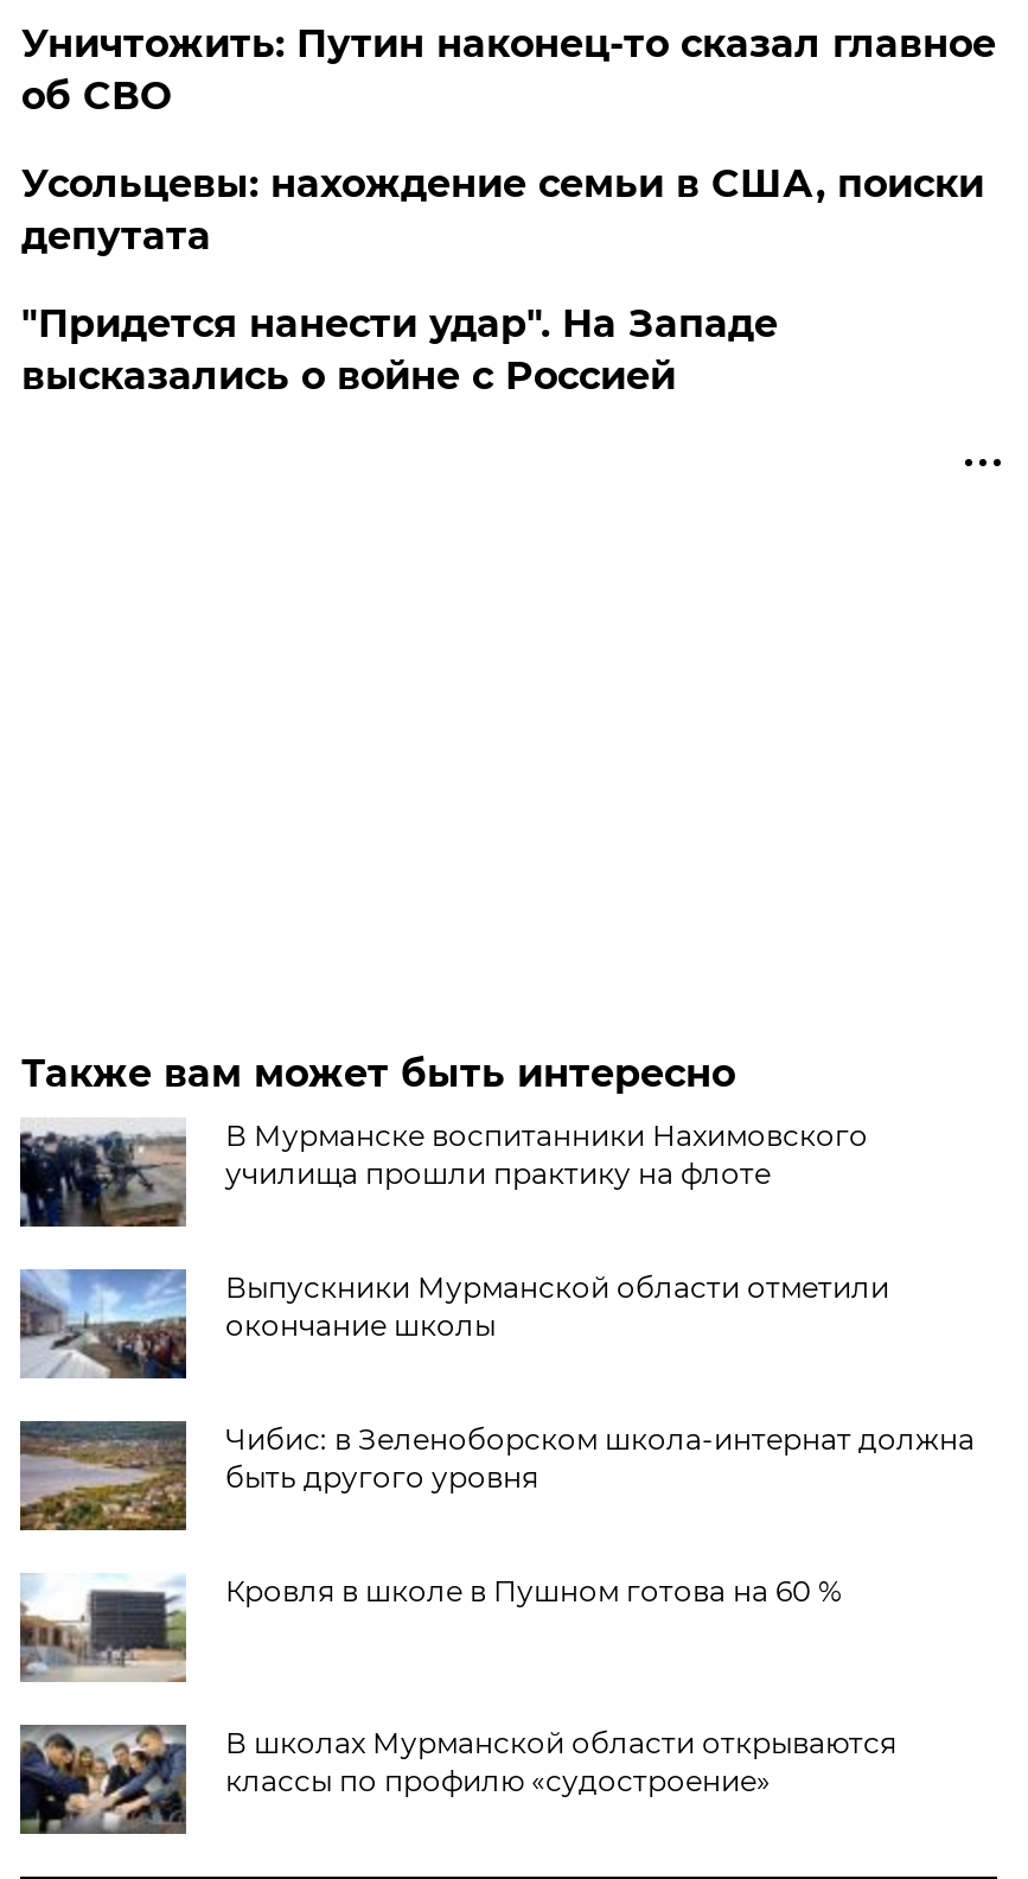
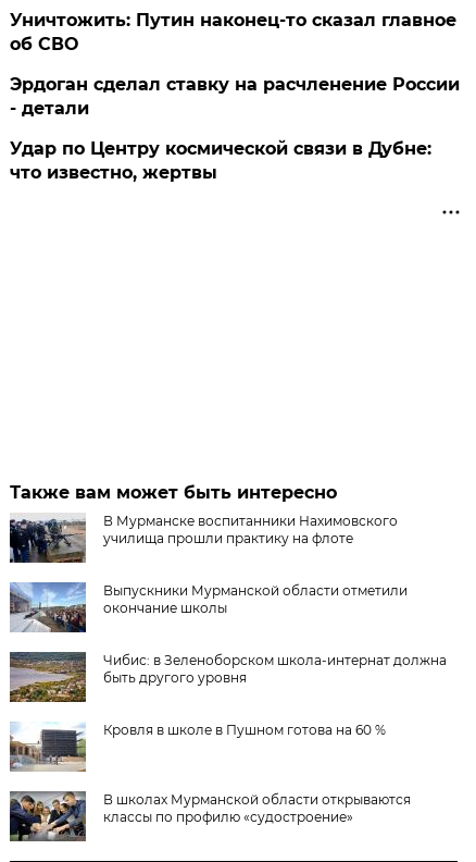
[21,161,984,259] Усольцевы: нахождение семьи в США, поиски | депутата -> [10,74,460,119] Эрдоган сделал ставку на расчленение России | - детали
[21,301,778,399] "Придется нанести удар". На Западе | высказались о войне с Россией -> [10,138,432,183] Удар по Центру космической связи в Дубне: | что известно, жертвы

